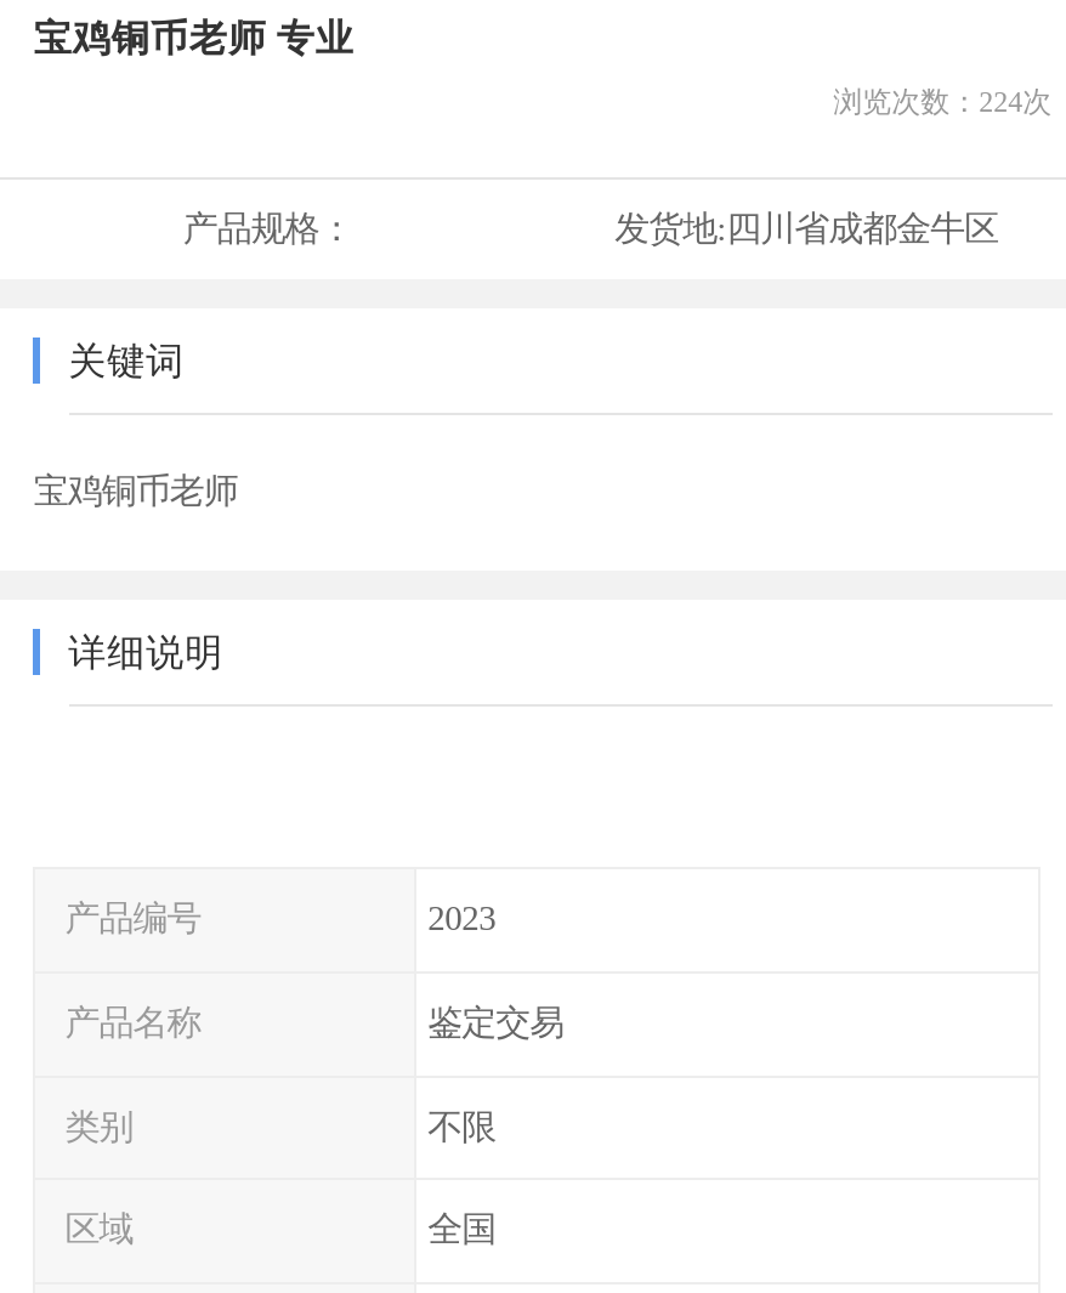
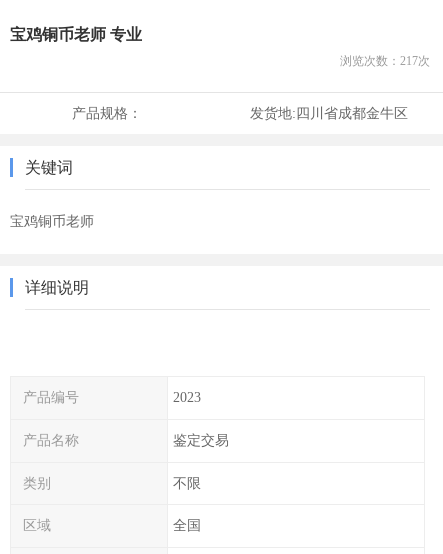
[833,85,1052,119] 浏览次数：224次 -> [340,54,430,68] 浏览次数：217次

